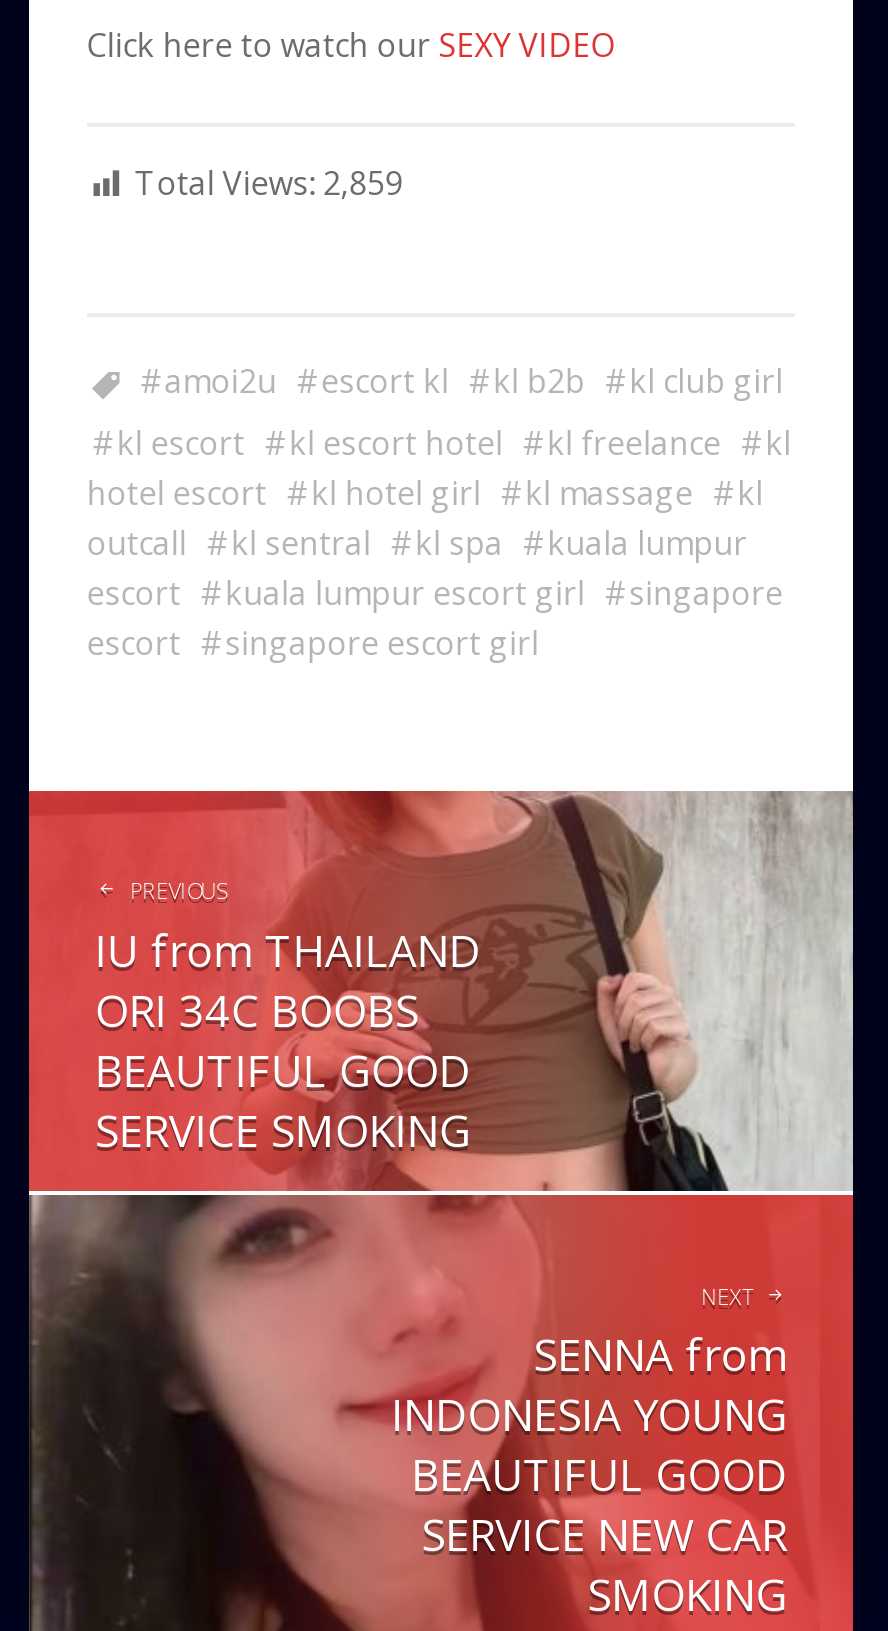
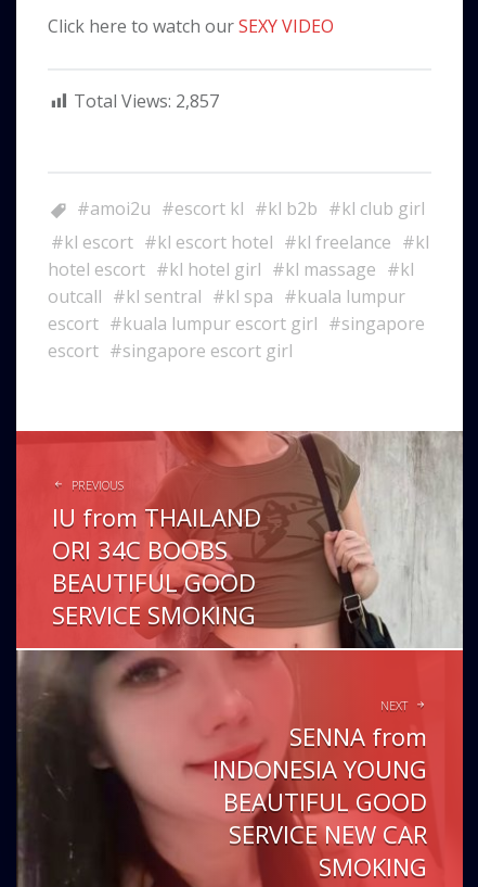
[135,161,403,205] Total Views: 2,859 -> [73,89,219,113] Total Views: 2,857

